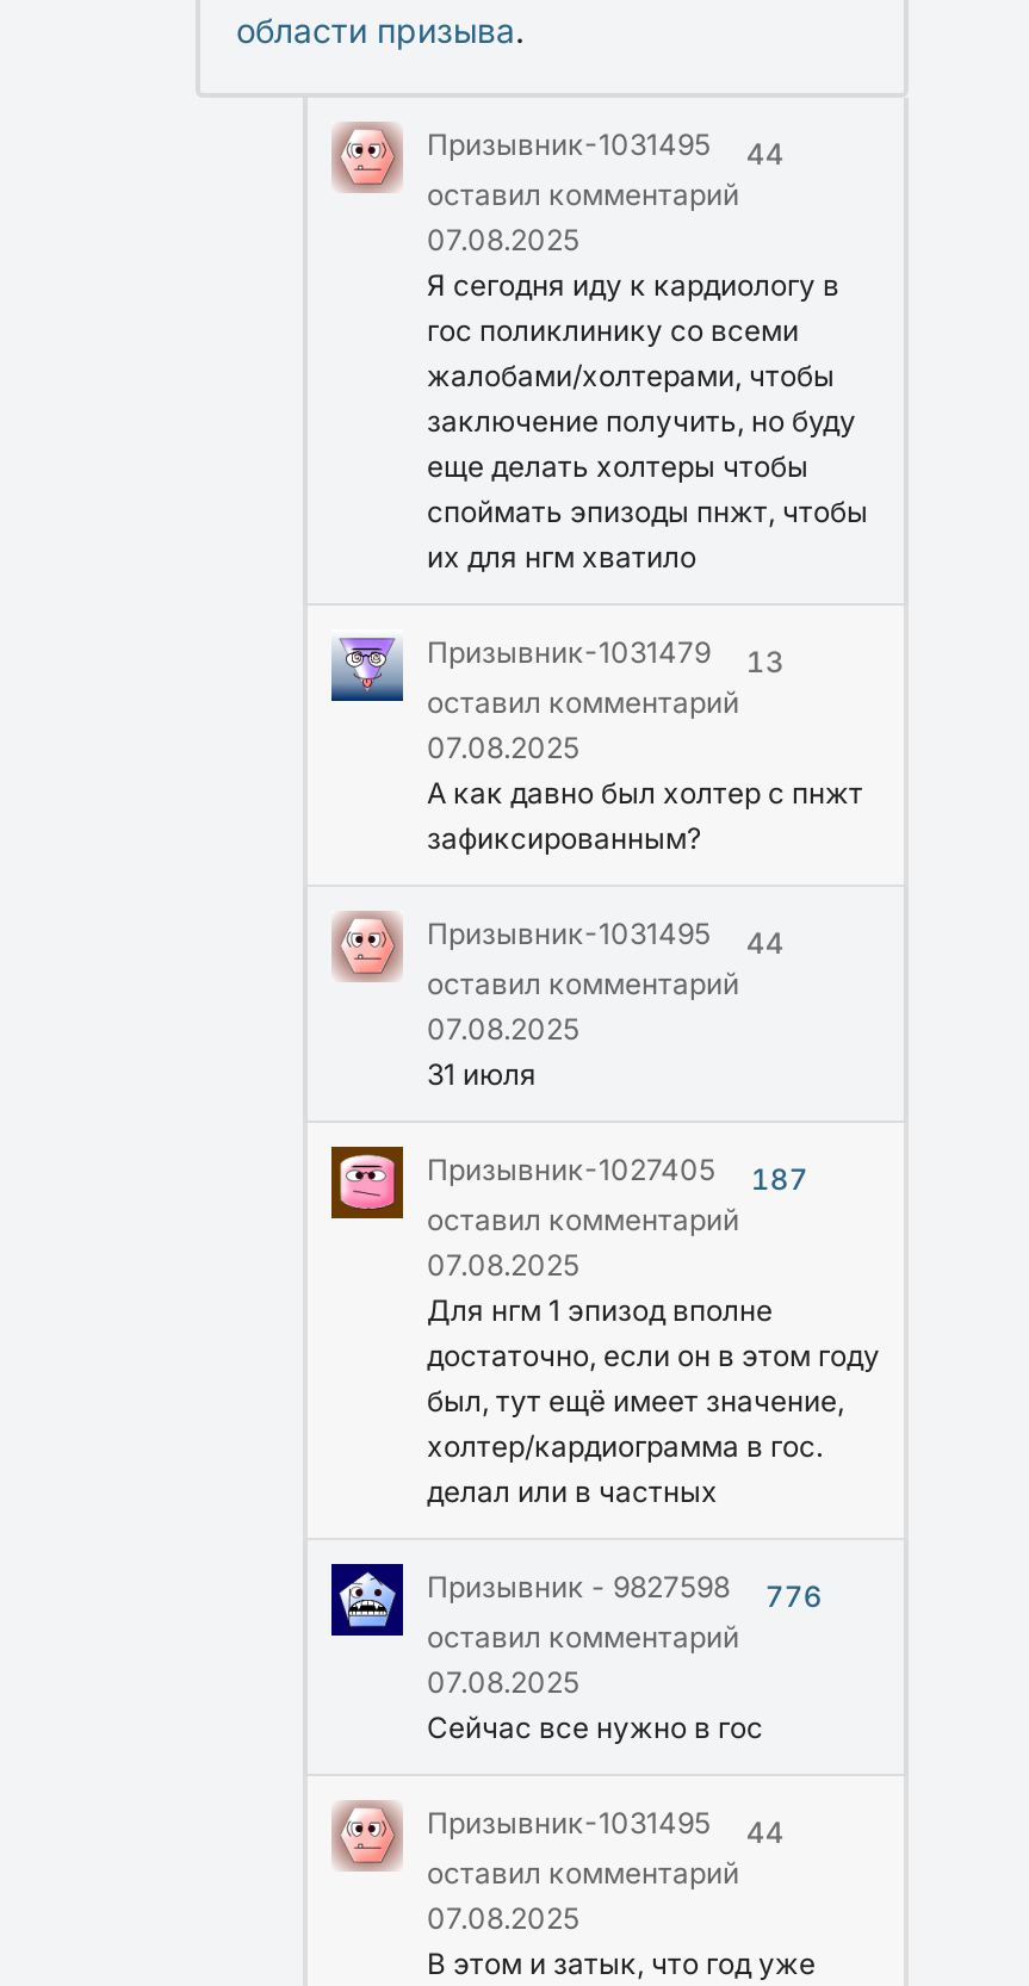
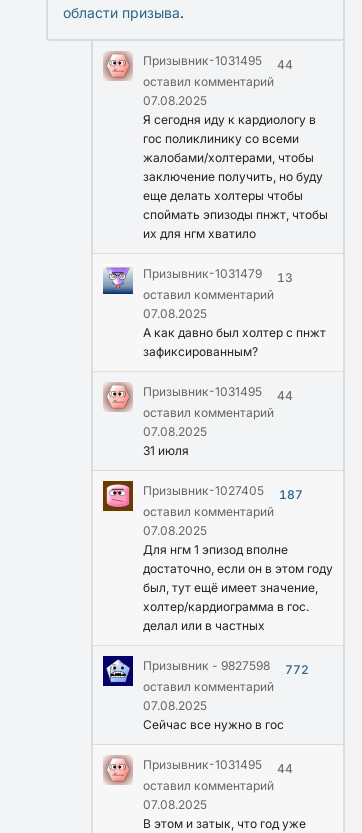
[427,1568,822,1614] Призывник - 9827598 776 -> [143,658,309,677] Призывник - 9827598 772

